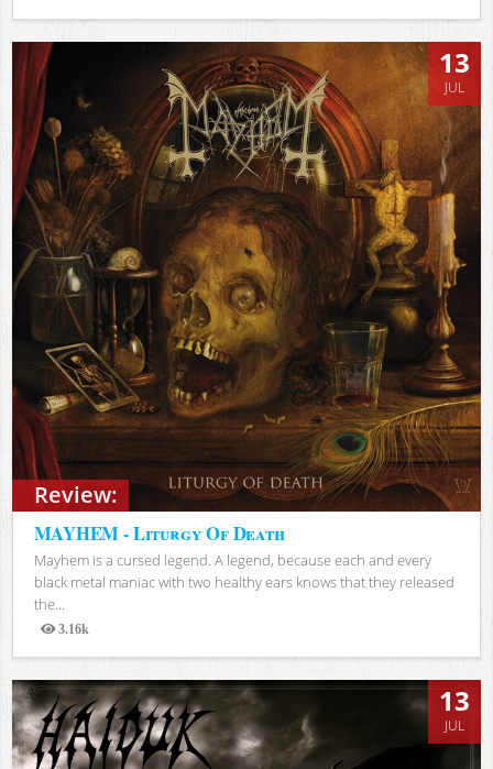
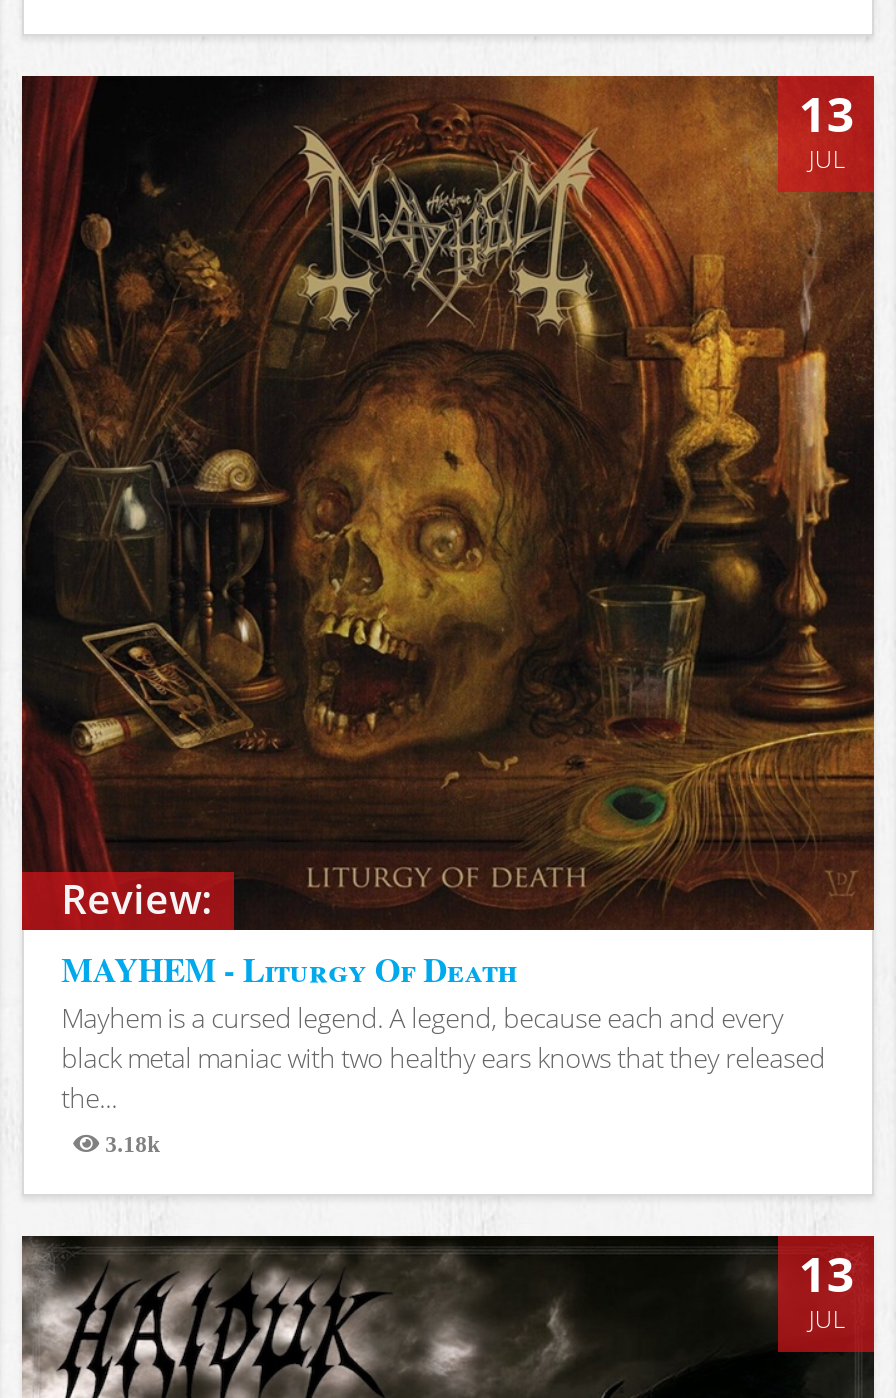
[55,623,89,635] 3.16k -> [99,1132,161,1154] 3.18k

